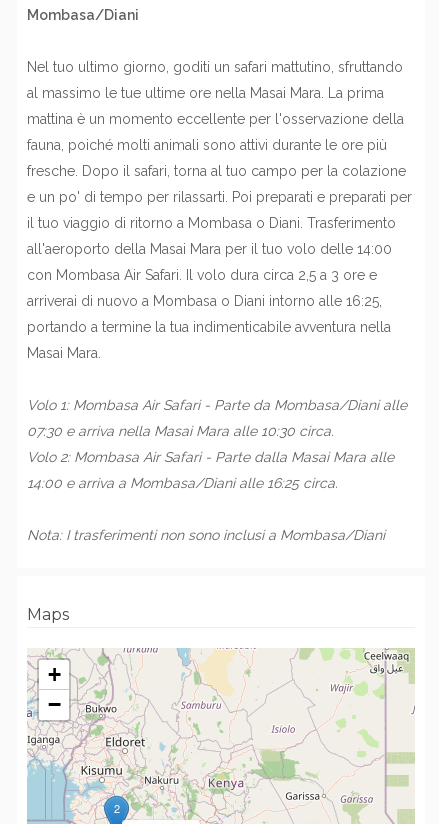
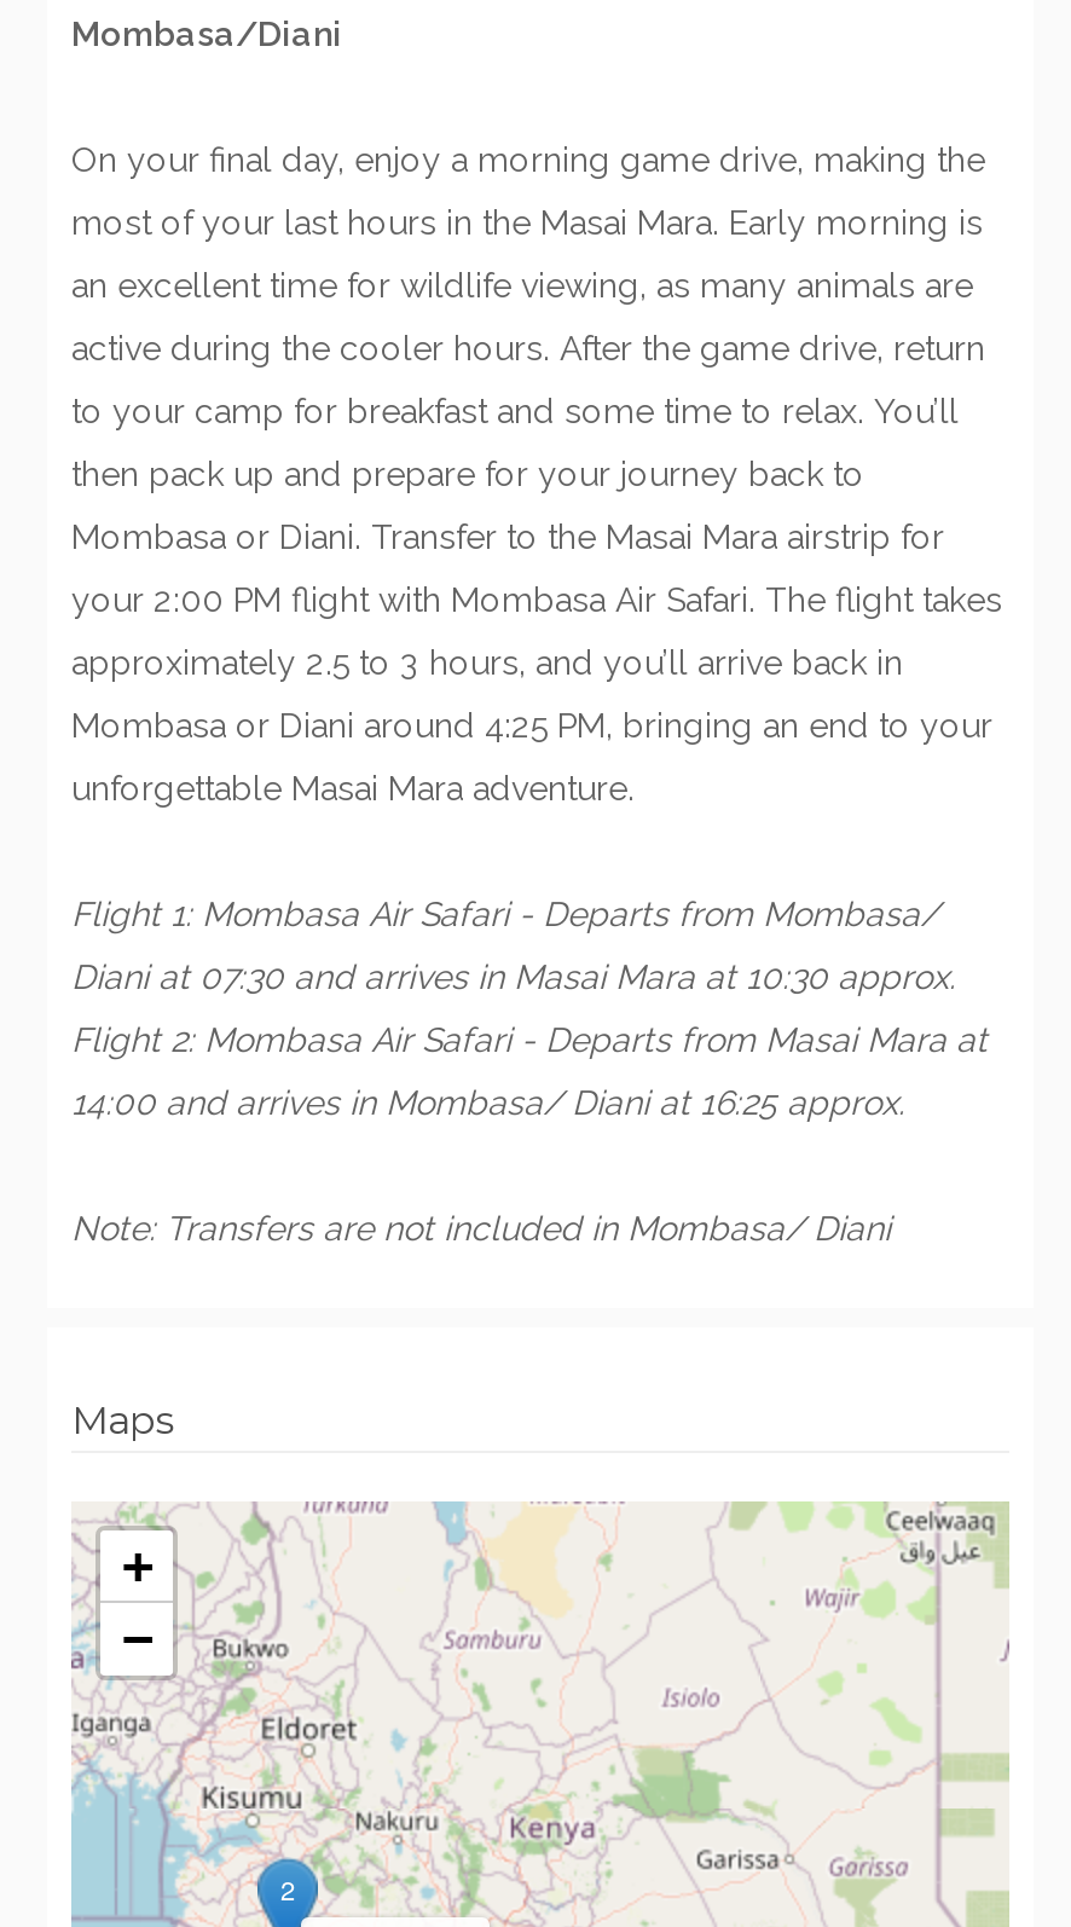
[27,59,412,543] Nel tuo ultimo giorno, goditi un safari mattutino, sfruttando | al massimo le tue ultime ore nella Masai Mara. La prima | mattina è un momento eccellente per l'osservazione della | fauna, poiché molti animali sono attivi durante le ore più | fresche. Dopo il safari, torna al tuo campo per la colazione | e un po' di tempo per rilassarti. Poi preparati e preparati per | il tuo viaggio di ritorno a Mombasa o Diani. Trasferimento | all'aeroporto della Masai Mara per il tuo volo delle 14:00 | con Mombasa Air Safari. Il volo dura circa 2,5 a 3 ore e | arriverai di nuovo a Mombasa o Diani intorno alle 16:25, | portando a termine la tua indimenticabile avventura nella | Masai Mara. | Volo 1: Mombasa Air Safari - Parte da Mombasa/Diani alle | 07:30 e arriva nella Masai Mara alle 10:30 circa. | Volo 2: Mombasa Air Safari - Parte dalla Masai Mara alle | 14:00 e arriva a Mombasa/Diani alle 16:25 circa. | Nota: I trasferimenti non sono inclusi a Mombasa/Diani -> [71,139,1002,1247] On your final day, enjoy a morning game drive, making the | most of your last hours in the Masai Mara. Early morning is | an excellent time for wildlife viewing, as many animals are | active during the cooler hours. After the game drive, return | to your camp for breakfast and some time to relax. You’ll | then pack up and prepare for your journey back to | Mombasa or Diani. Transfer to the Masai Mara airstrip for | your 2:00 PM flight with Mombasa Air Safari. The flight takes | approximately 2.5 to 3 hours, and you’ll arrive back in | Mombasa or Diani around 4:25 PM, bringing an end to your | unforgettable Masai Mara adventure. | Flight 1: Mombasa Air Safari - Departs from Mombasa/ | Diani at 07:30 and arrives in Masai Mara at 10:30 approx. | Flight 2: Mombasa Air Safari - Departs from Masai Mara at | 14:00 and arrives in Mombasa/ Diani at 16:25 approx. | Note: Transfers are not included in Mombasa/ Diani

